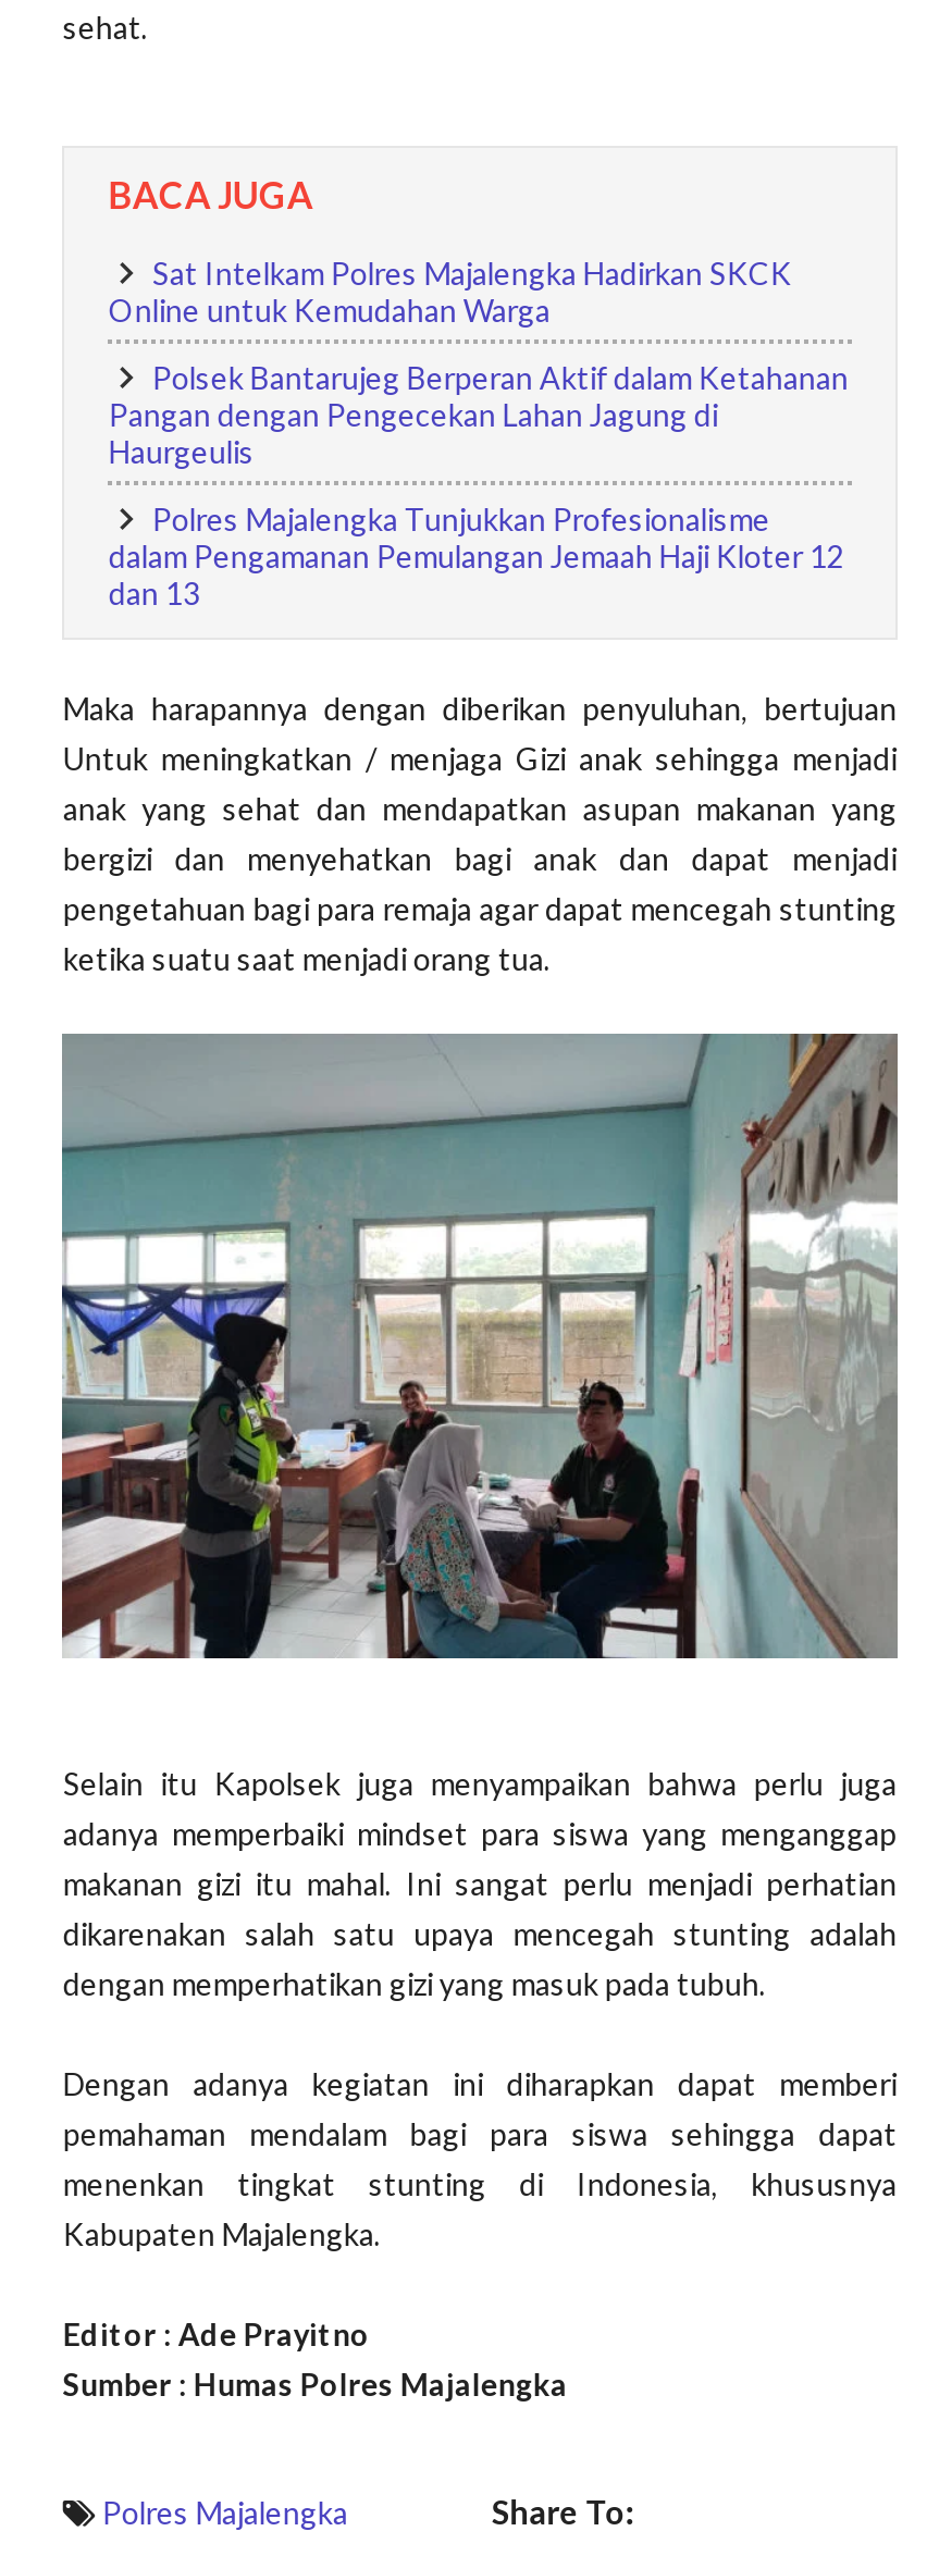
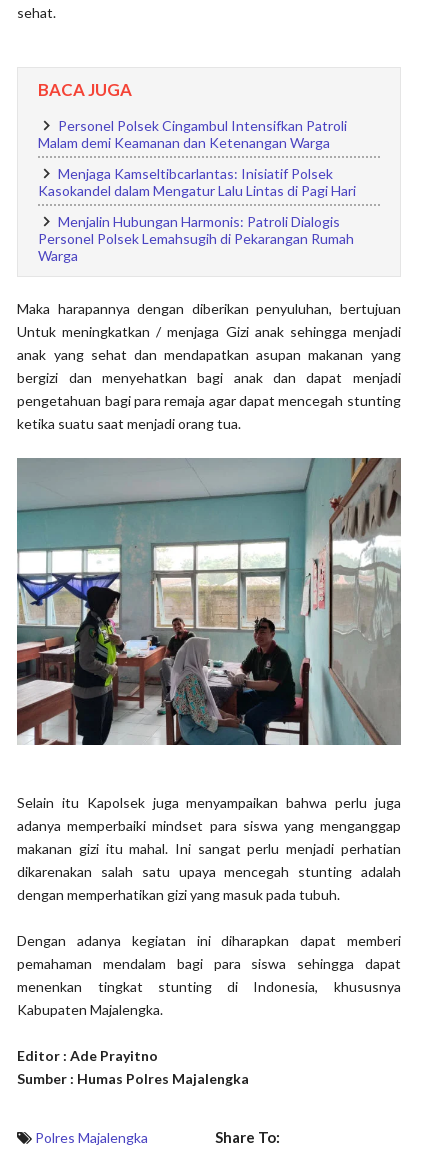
[109,254,792,328] Sat Intelkam Polres Majalengka Hadirkan SKCK | Online untuk Kemudahan Warga -> [38,117,347,151] Personel Polsek Cingambul Intensifkan Patroli | Malam demi Keamanan dan Ketenangan Warga
[109,359,848,470] Polsek Bantarujeg Berperan Aktif dalam Ketahanan | Pangan dengan Pengecekan Lahan Jagung di | Haurgeulis -> [38,165,356,199] Menjaga Kamseltibcarlantas: Inisiatif Polsek | Kasokandel dalam Mengatur Lalu Lintas di Pagi Hari
[109,500,844,611] Polres Majalengka Tunjukkan Profesionalisme | dalam Pengamanan Pemulangan Jemaah Haji Kloter 12 | dan 13 -> [38,213,354,264] Menjalin Hubungan Harmonis: Patroli Dialogis | Personel Polsek Lemahsugih di Pekarangan Rumah | Warga

